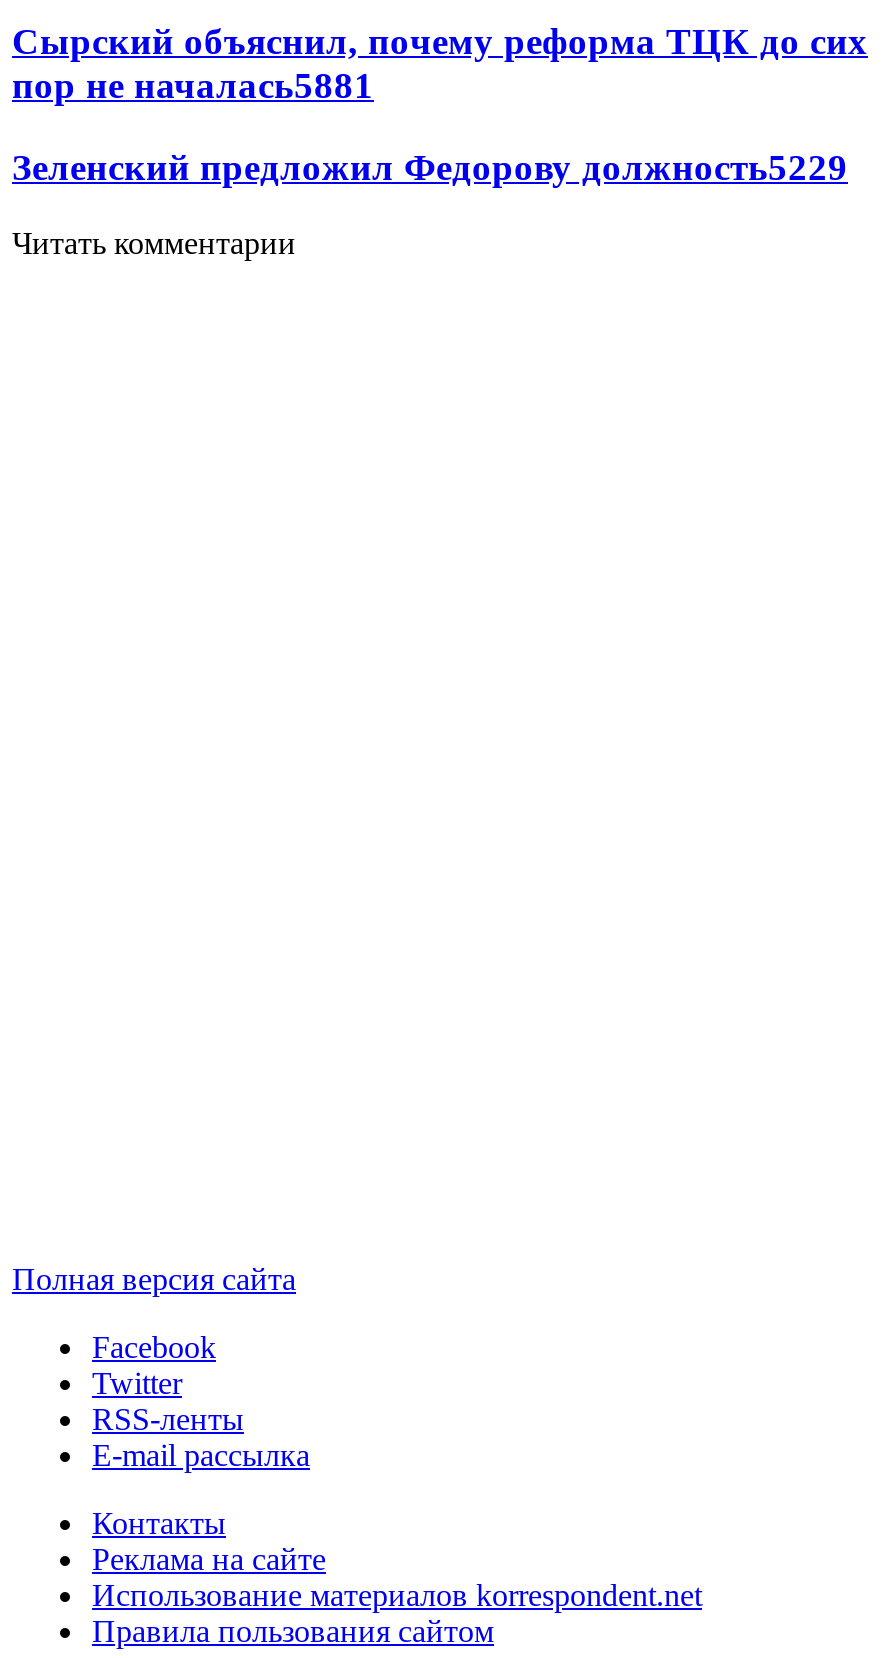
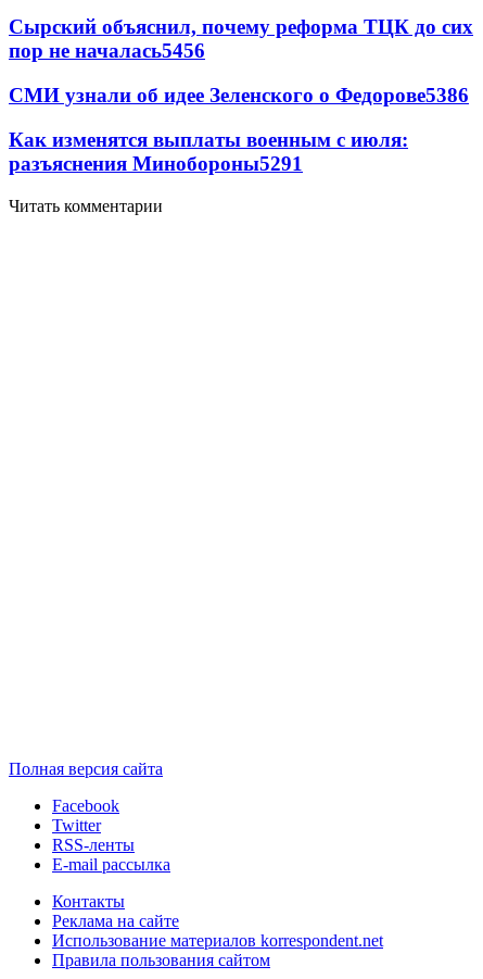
[12,64,848,187] пор не началась5881 | Зеленский предложил Федорову должность5229 -> [9,39,469,175] пор не началась5456 | СМИ узнали об идее Зеленского о Федорове5386 | Как изменятся выплаты военным с июля: | разъяснения Минобороны5291

